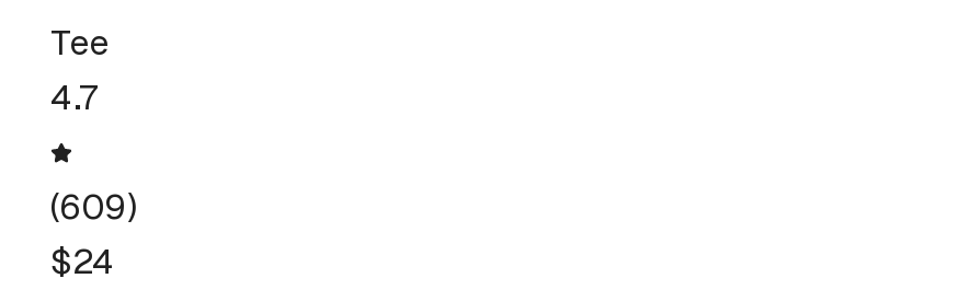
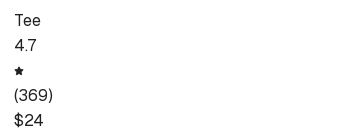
[50,184,138,230] (609) -> [14,85,53,106] (369)

